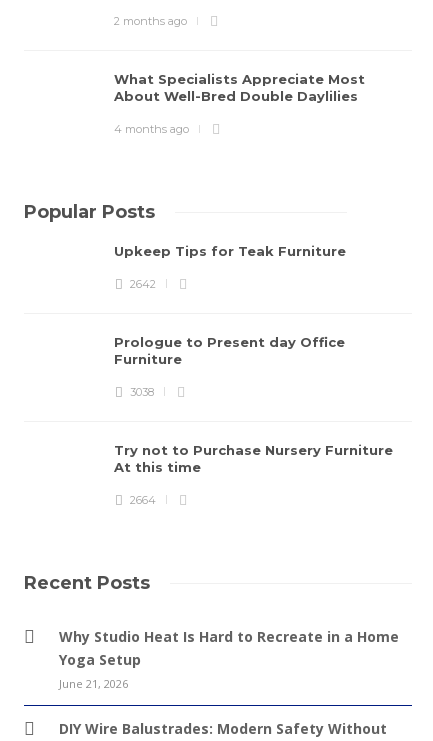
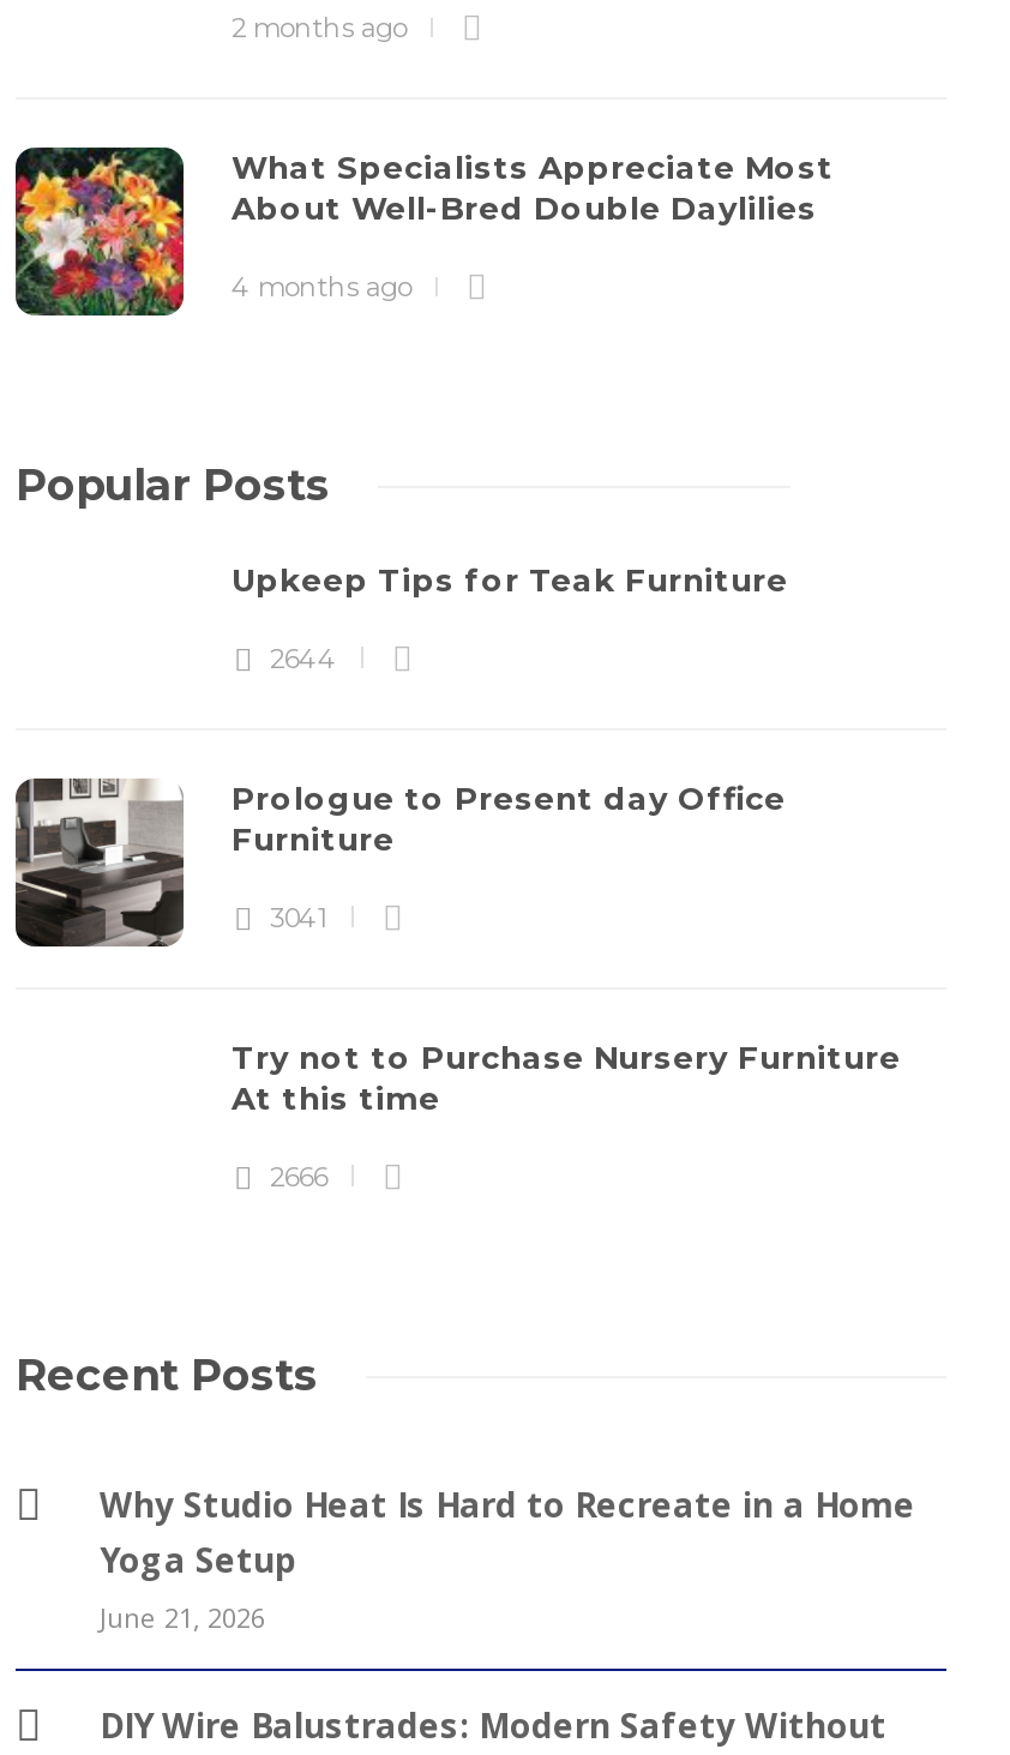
none -> [13,145,186,318] [image]
none -> [13,776,186,949] [image]
[127,277,156,291] 2642 -> [263,641,337,675] 2644
[127,385,154,399] 3038 -> [263,900,327,934] 3041
[127,493,156,507] 2664 -> [263,1160,327,1193] 2666

